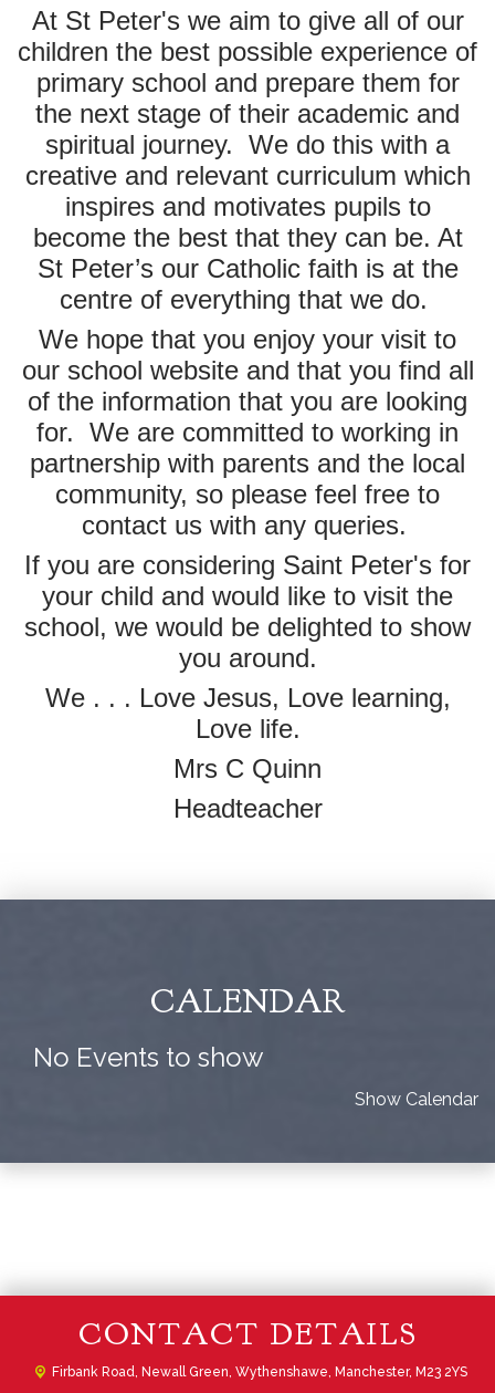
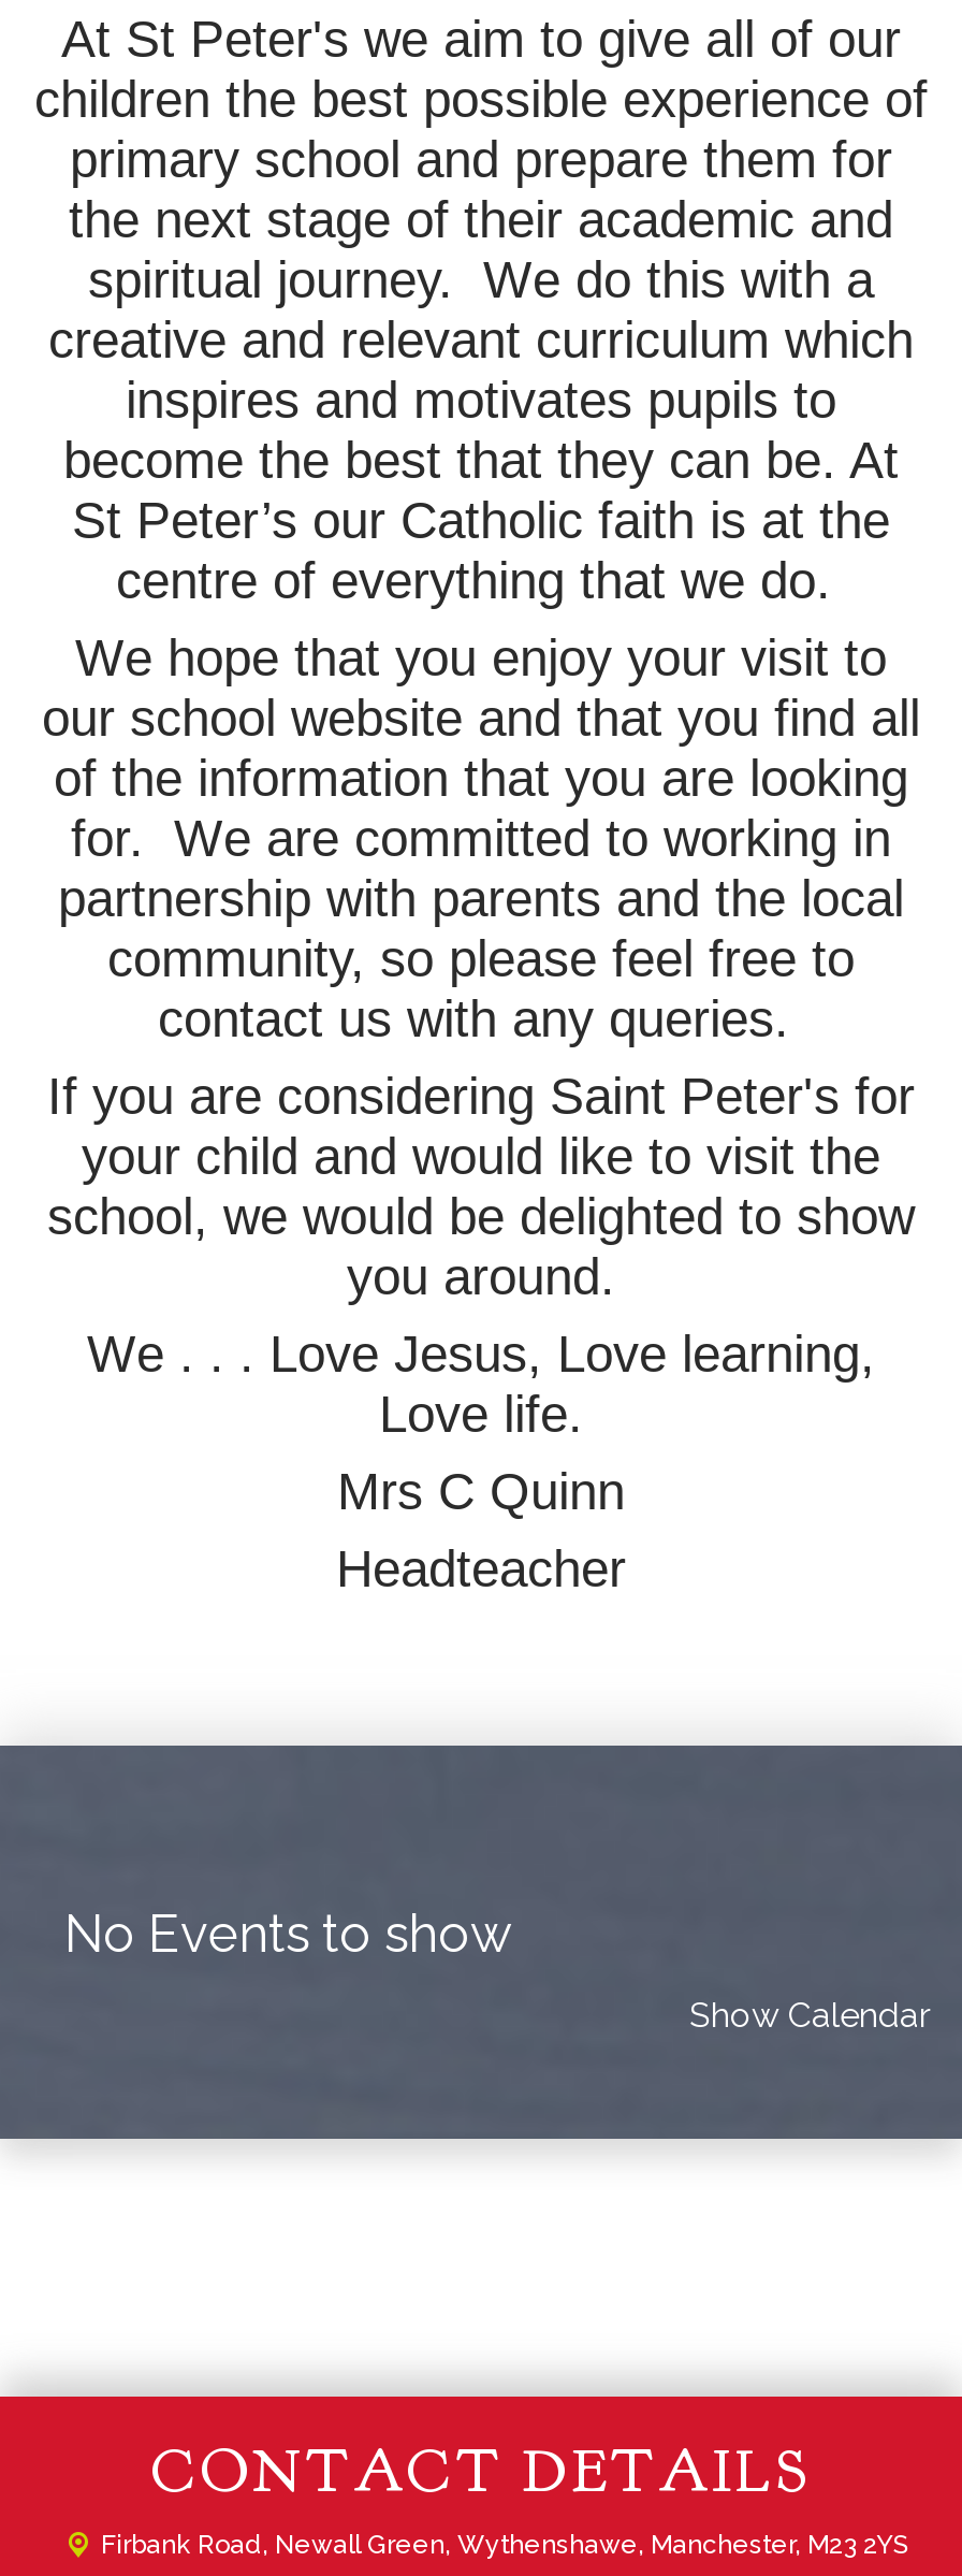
[150,980,345,1022] CALENDAR -> none

